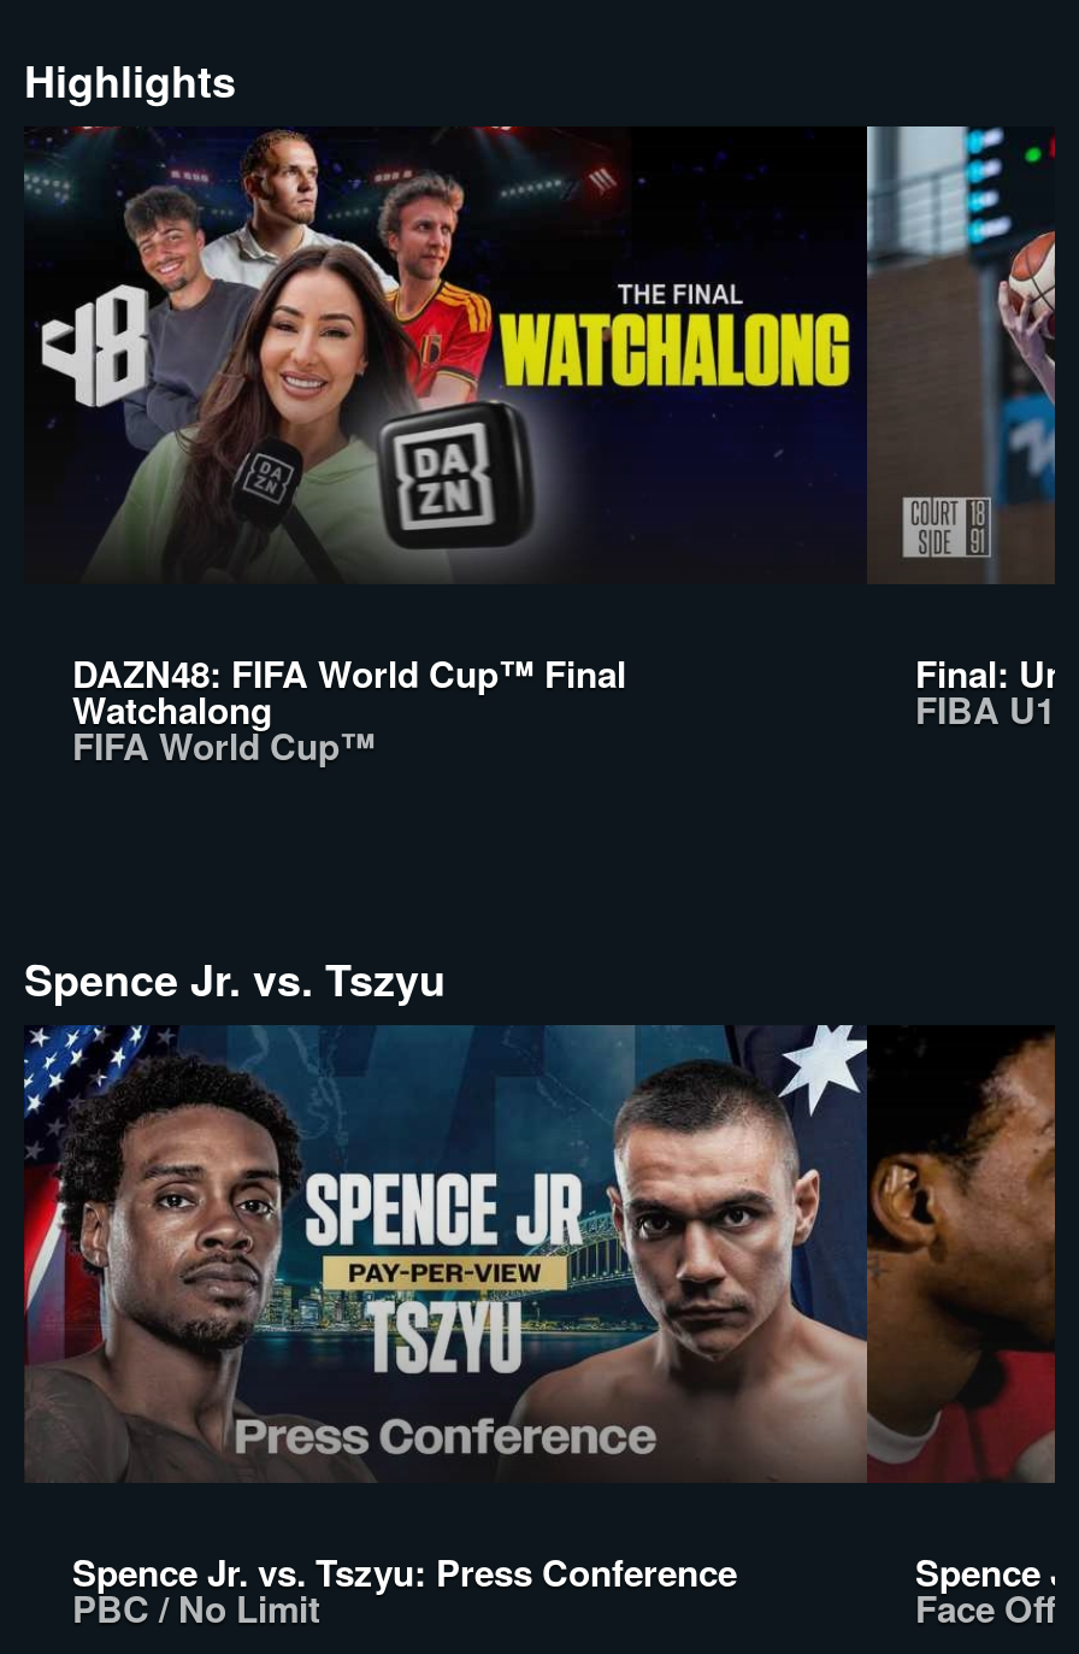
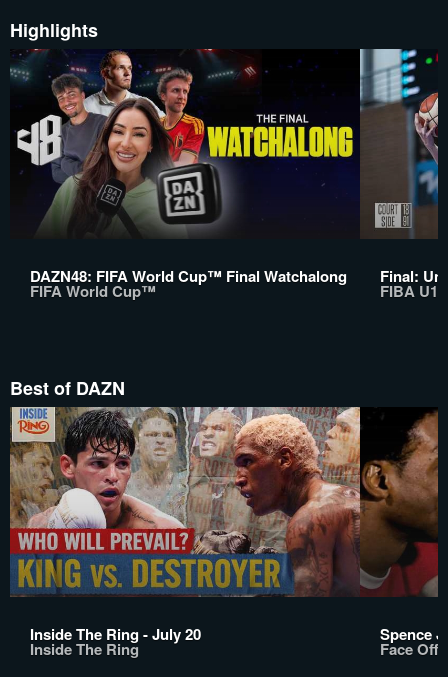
[24,948,446,1011] Spence Jr. vs. Tszyu -> [10,375,125,401] Best of DAZN
[22,1025,869,1635] [image] | Spence Jr. vs. Tszyu: Press Conference | PBC / No Limit -> [9,406,361,660] [image] | Inside The Ring - July 20 | Inside The Ring

